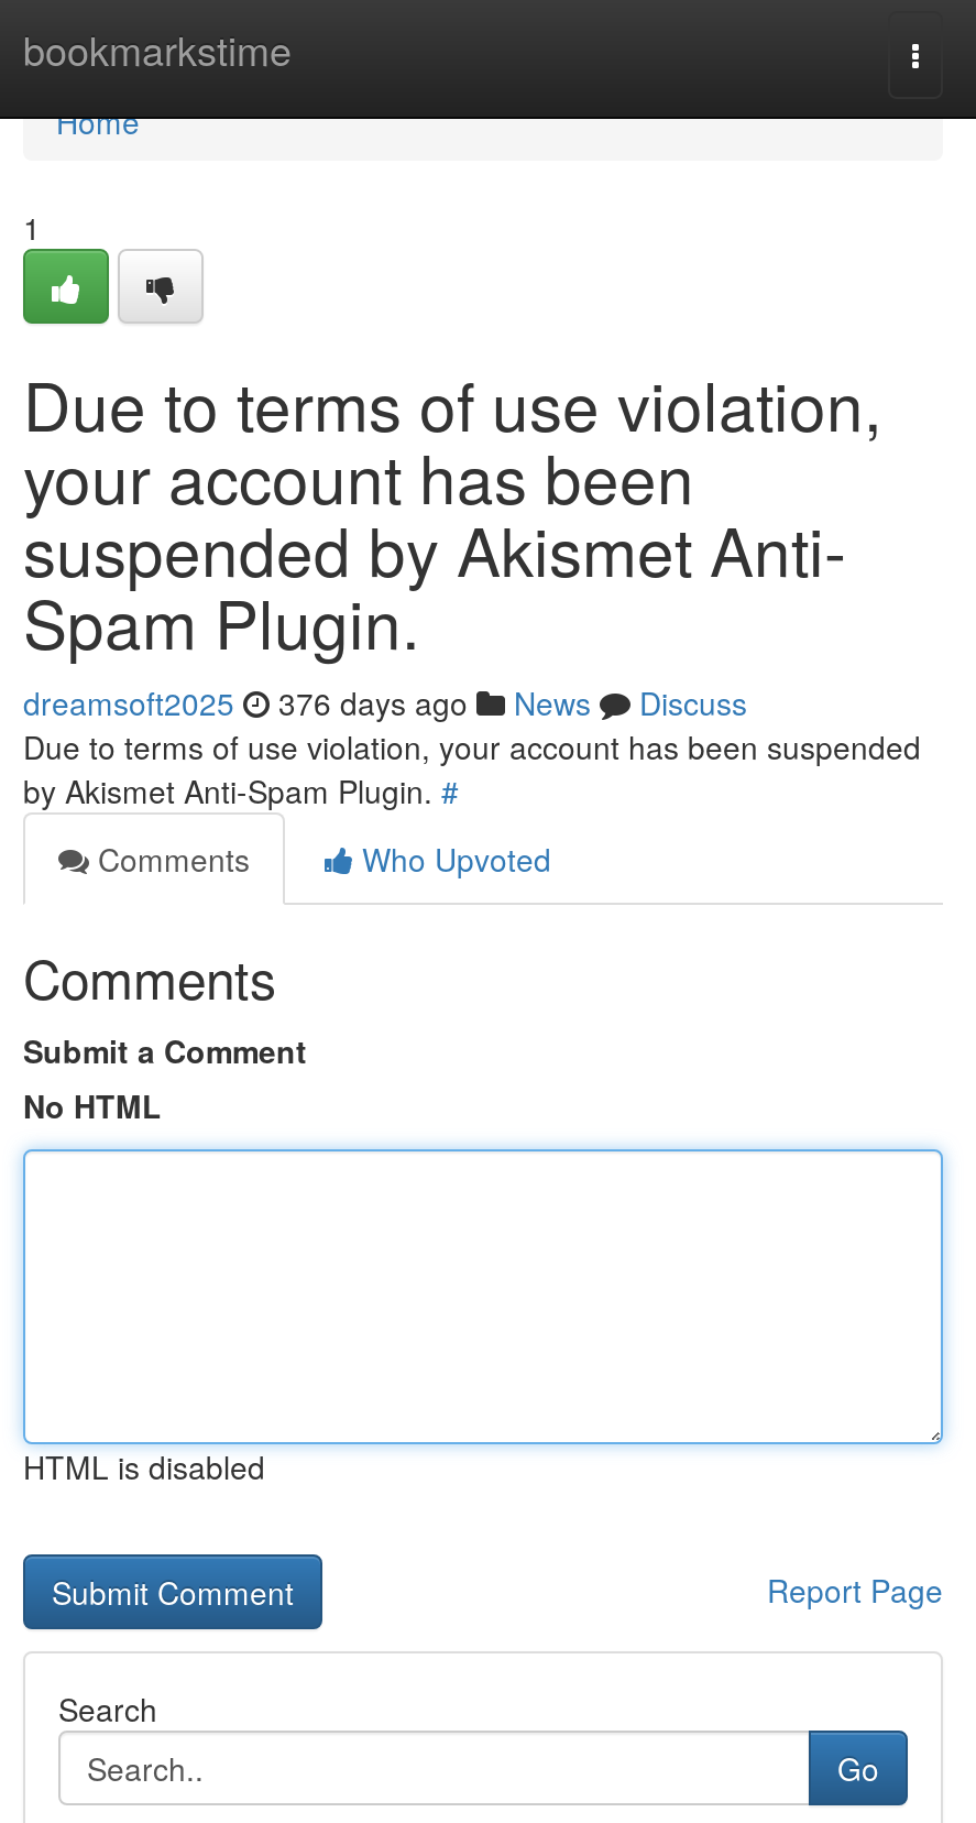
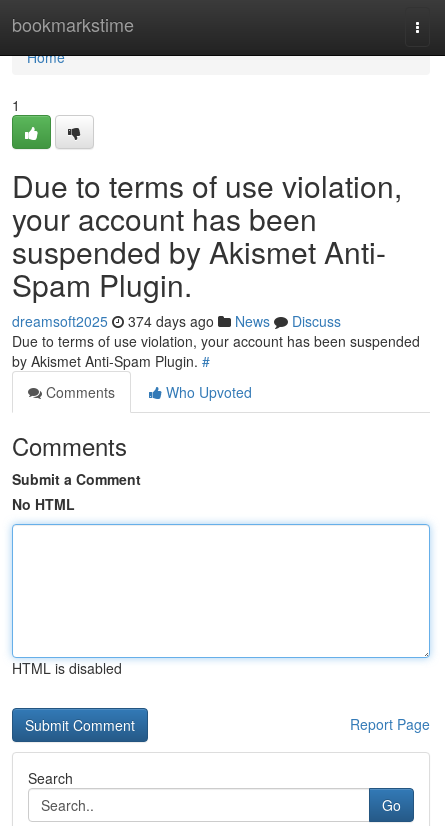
[23,680,747,724] dreamsoft2025 376 days ago News Discuss -> [12,311,341,331] dreamsoft2025 374 days ago News Discuss

